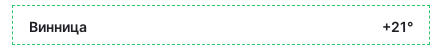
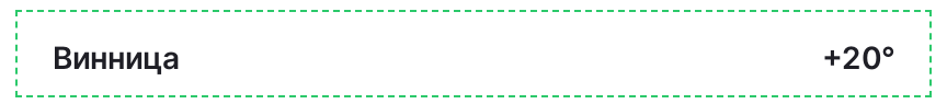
[382,17,413,34] +21° -> [822,37,894,74] +20°

